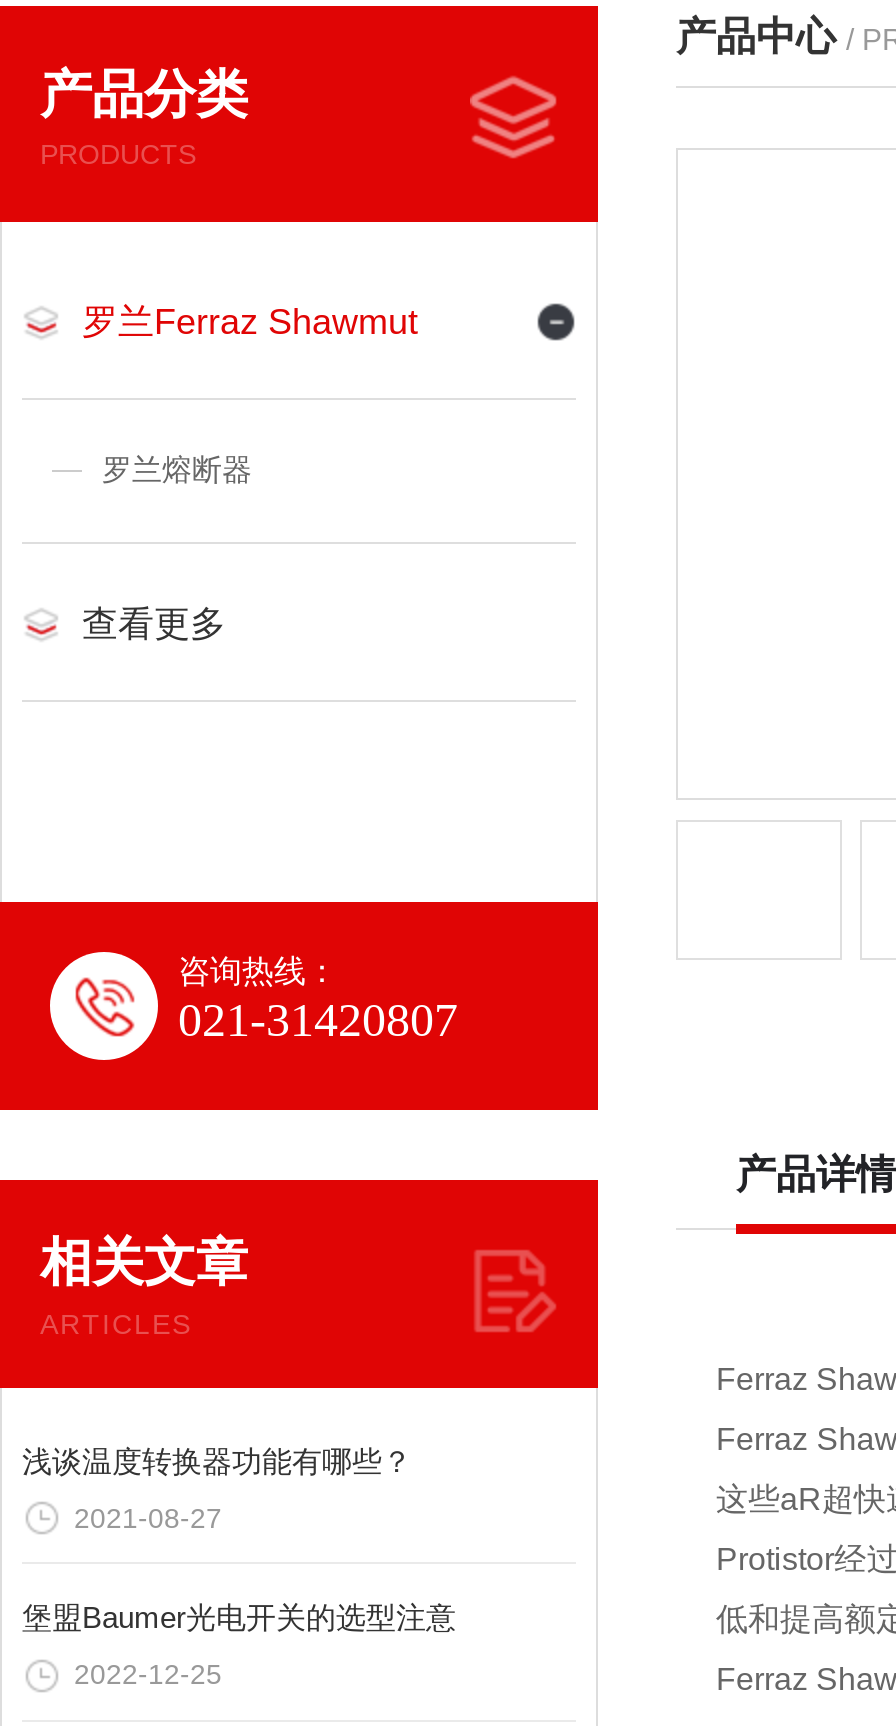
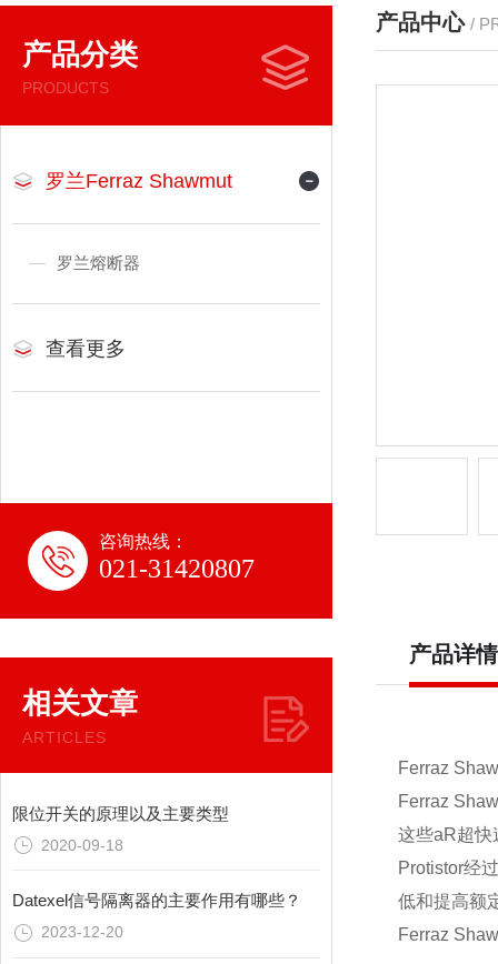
[22,1444,412,1478] 浅谈温度转换器功能有哪些？ -> [12,804,229,823] 限位开关的原理以及主要类型
[74,1502,222,1534] 2021-08-27 -> [41,836,123,854] 2020-09-18
[22,1601,456,1635] 堡盟Baumer光电开关的选型注意 -> [12,891,301,910] Datexel信号隔离器的主要作用有哪些？
[74,1659,222,1691] 2022-12-25 -> [41,923,123,941] 2023-12-20

